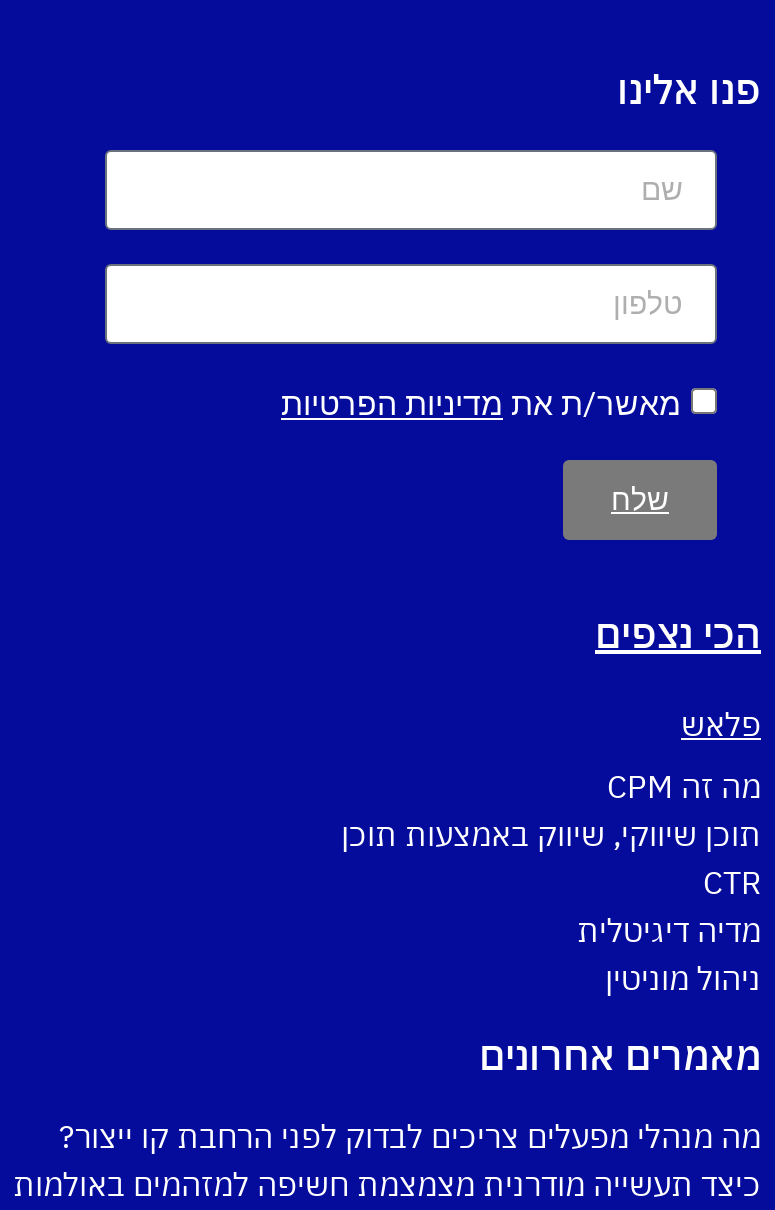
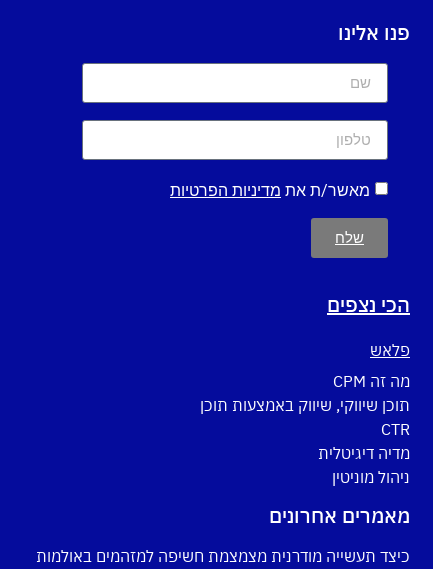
[59,1117,761,1157] מה מנהלי מפעלים צריכים לבדוק לפני הרחבת קו ייצור? -> none

